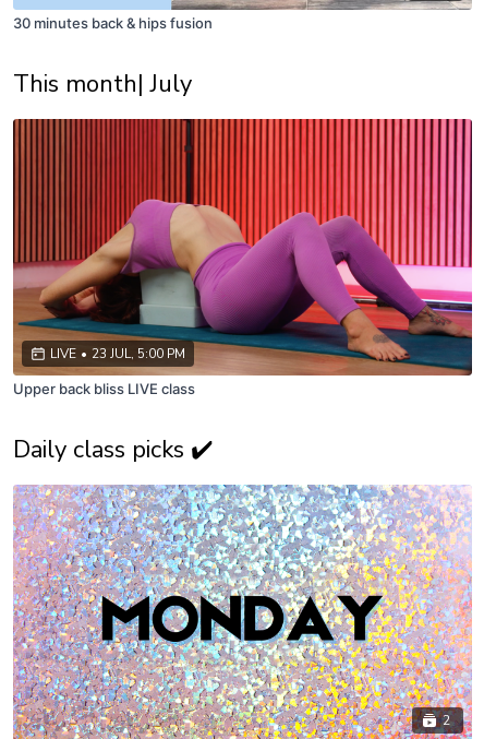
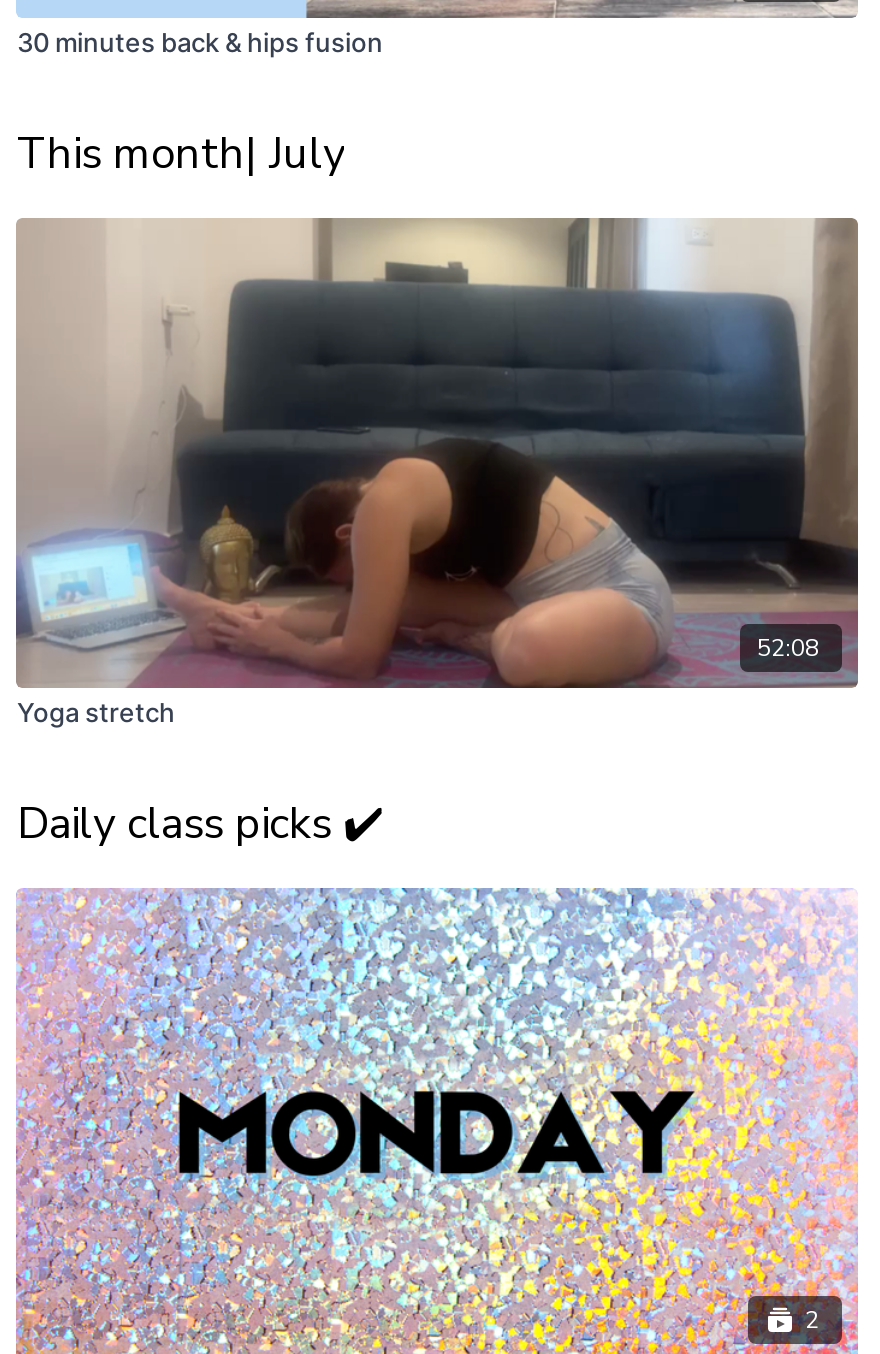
[12,118,473,377] [image] | LIVE • 23 JUL, 5:00 PM -> [14,218,860,690] [image] | 52:08
[14,380,196,398] Upper back bliss LIVE class -> [17,696,175,728] Yoga stretch

